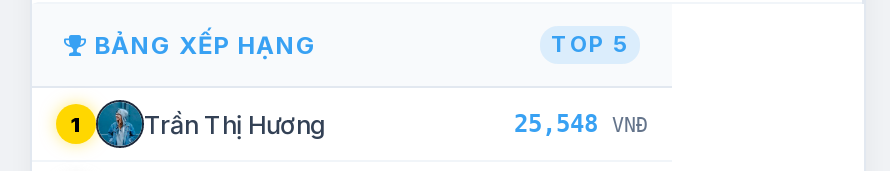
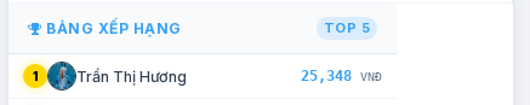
[514,109,648,137] 25,548 VNĐ -> [301,67,382,84] 25,348 VNĐ

